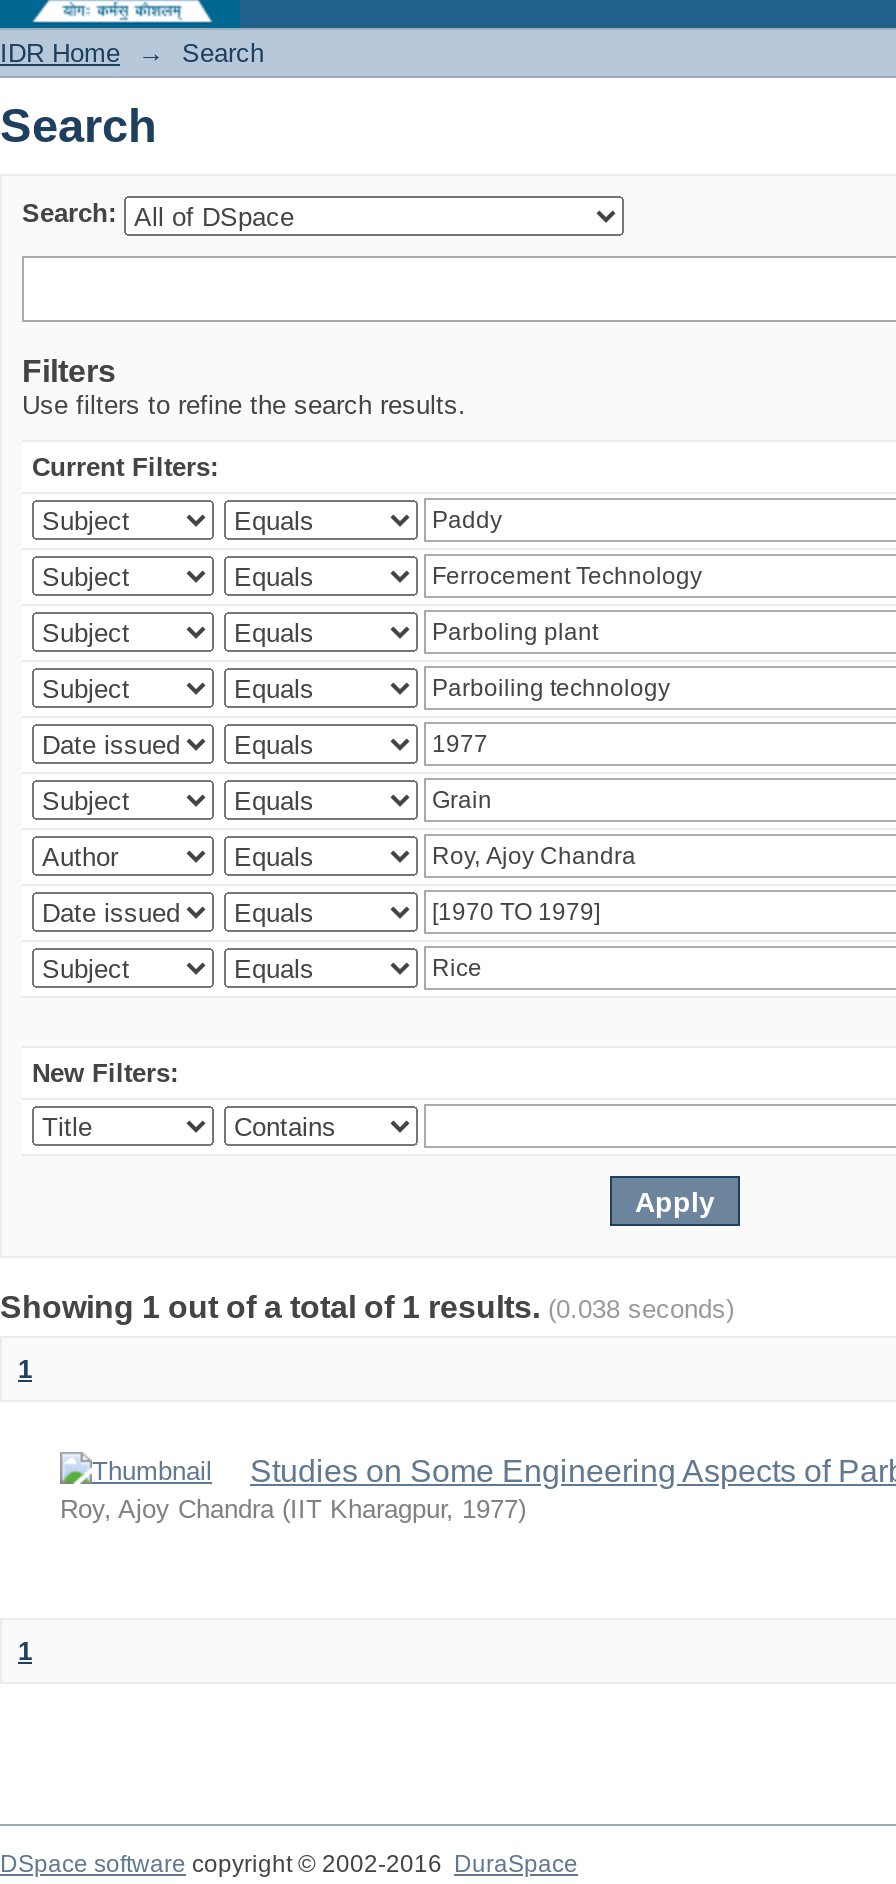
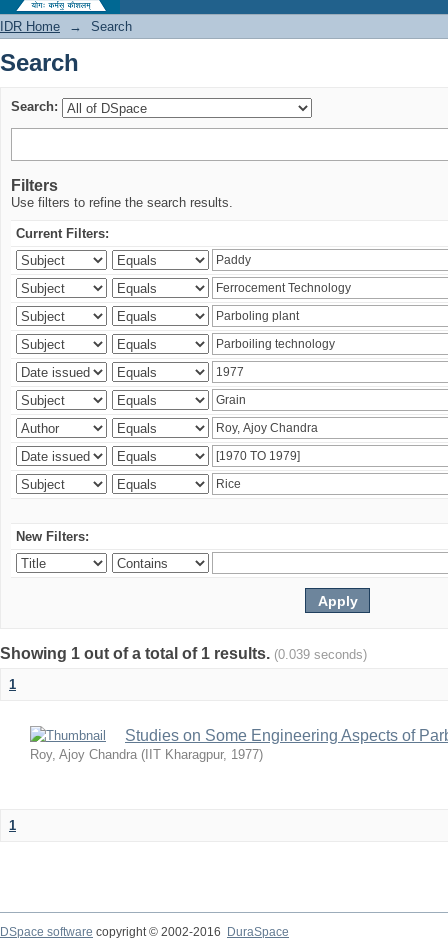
[0,1290,734,1324] Showing 1 out of a total of 1 results. (0.038 seconds) -> [0,645,367,662] Showing 1 out of a total of 1 results. (0.039 seconds)

